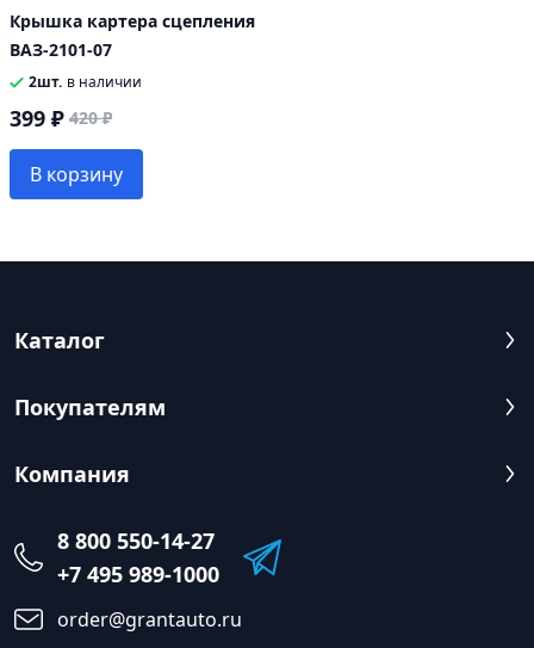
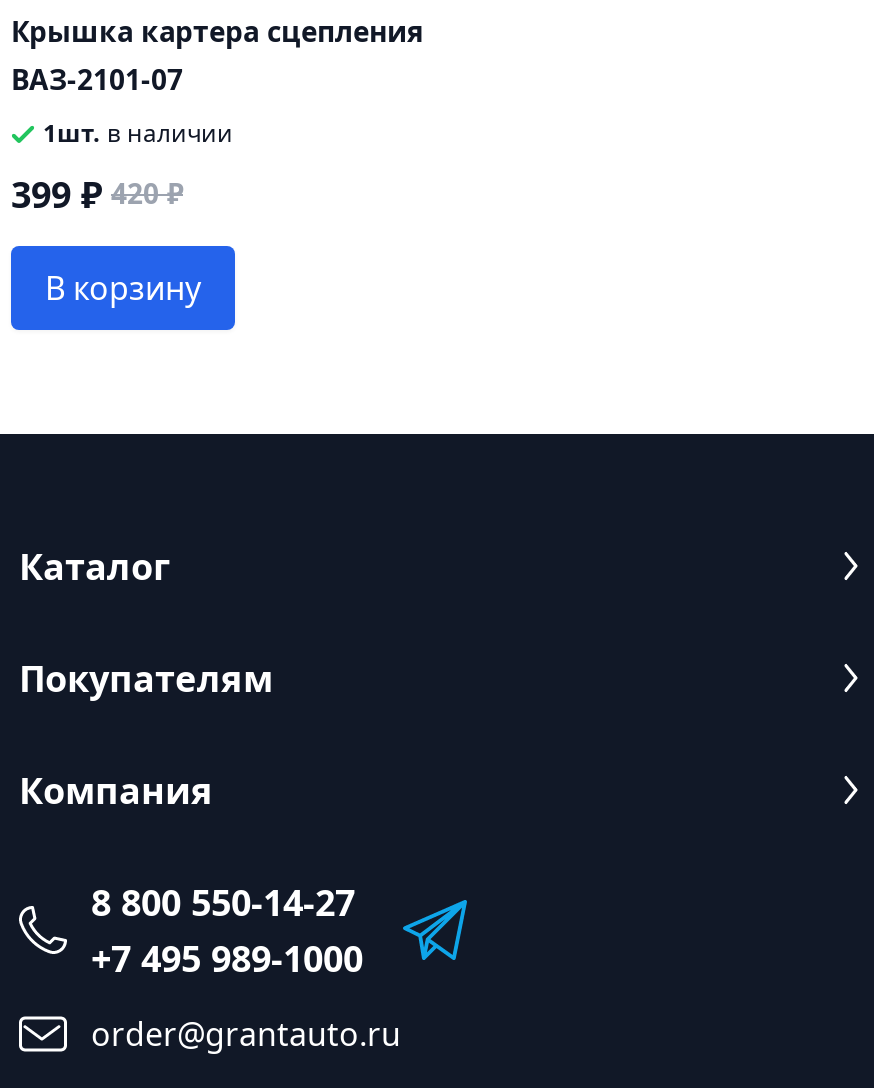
[29,72,142,92] 2шт. в наличии -> [43,116,233,150] 1шт. в наличии

